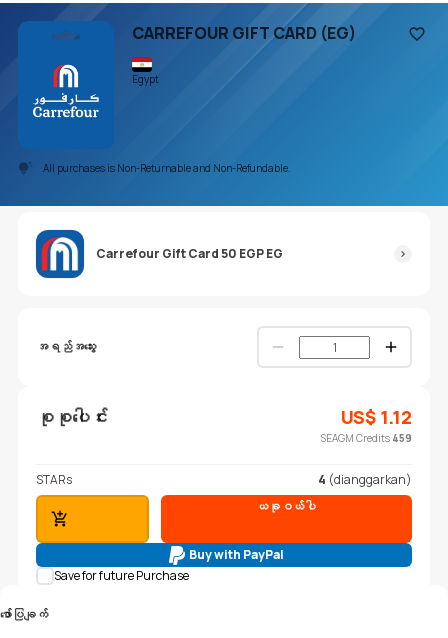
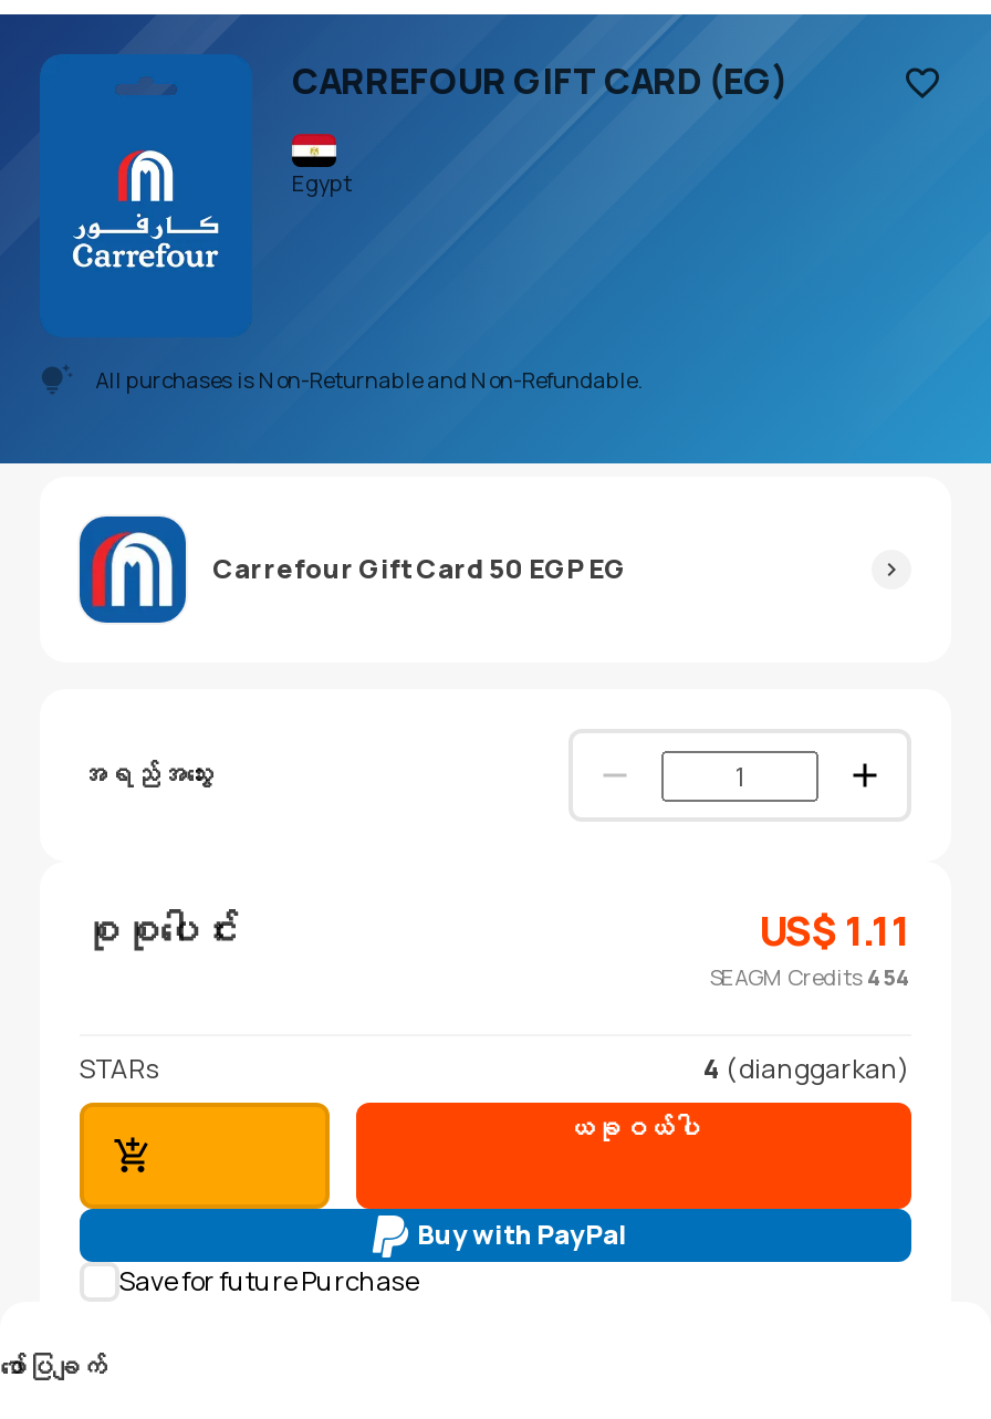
[321,405,412,445] US$1.12 | SEAGM Credits 459 -> [710,904,911,992] US$1.11 | SEAGM Credits 454

